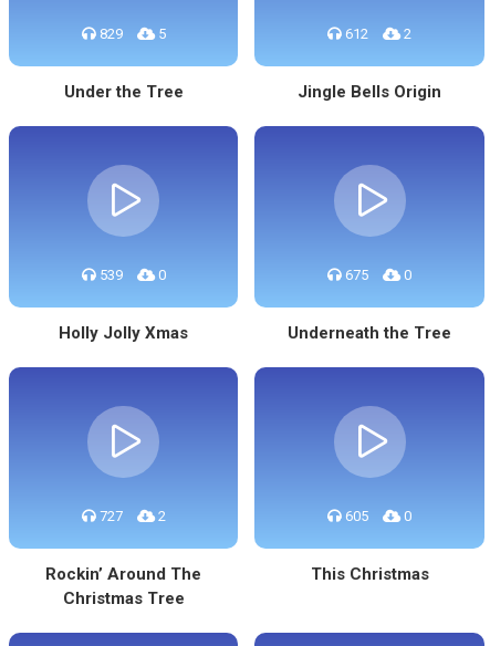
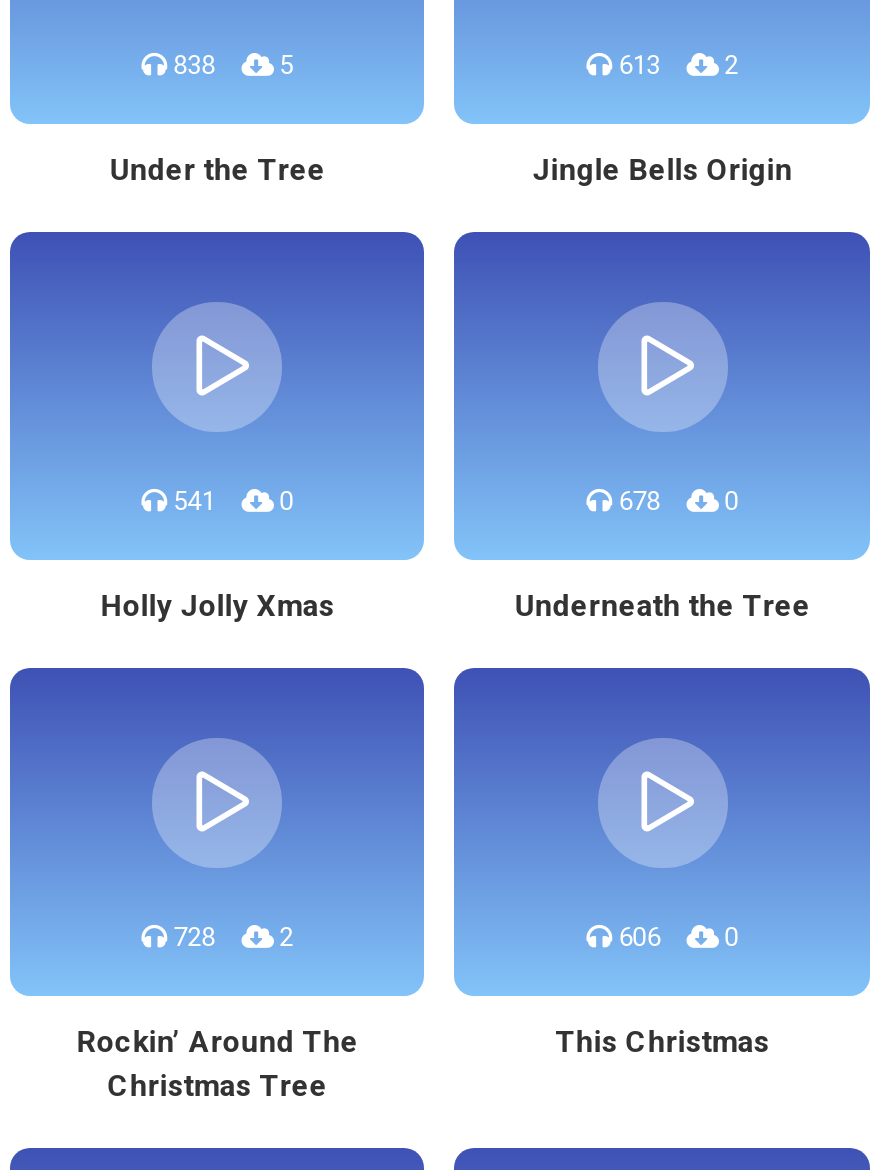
[96,25,166,42] 829 5 -> [167,50,293,80] 838 5
[342,25,412,42] 612 2 -> [612,50,738,80] 613 2
[96,267,166,283] 539 0 -> [167,486,293,516] 541 0
[342,267,412,283] 675 0 -> [612,486,738,516] 678 0
[96,508,166,524] 727 2 -> [167,922,293,952] 728 2
[342,508,412,524] 605 0 -> [612,922,738,952] 606 0

